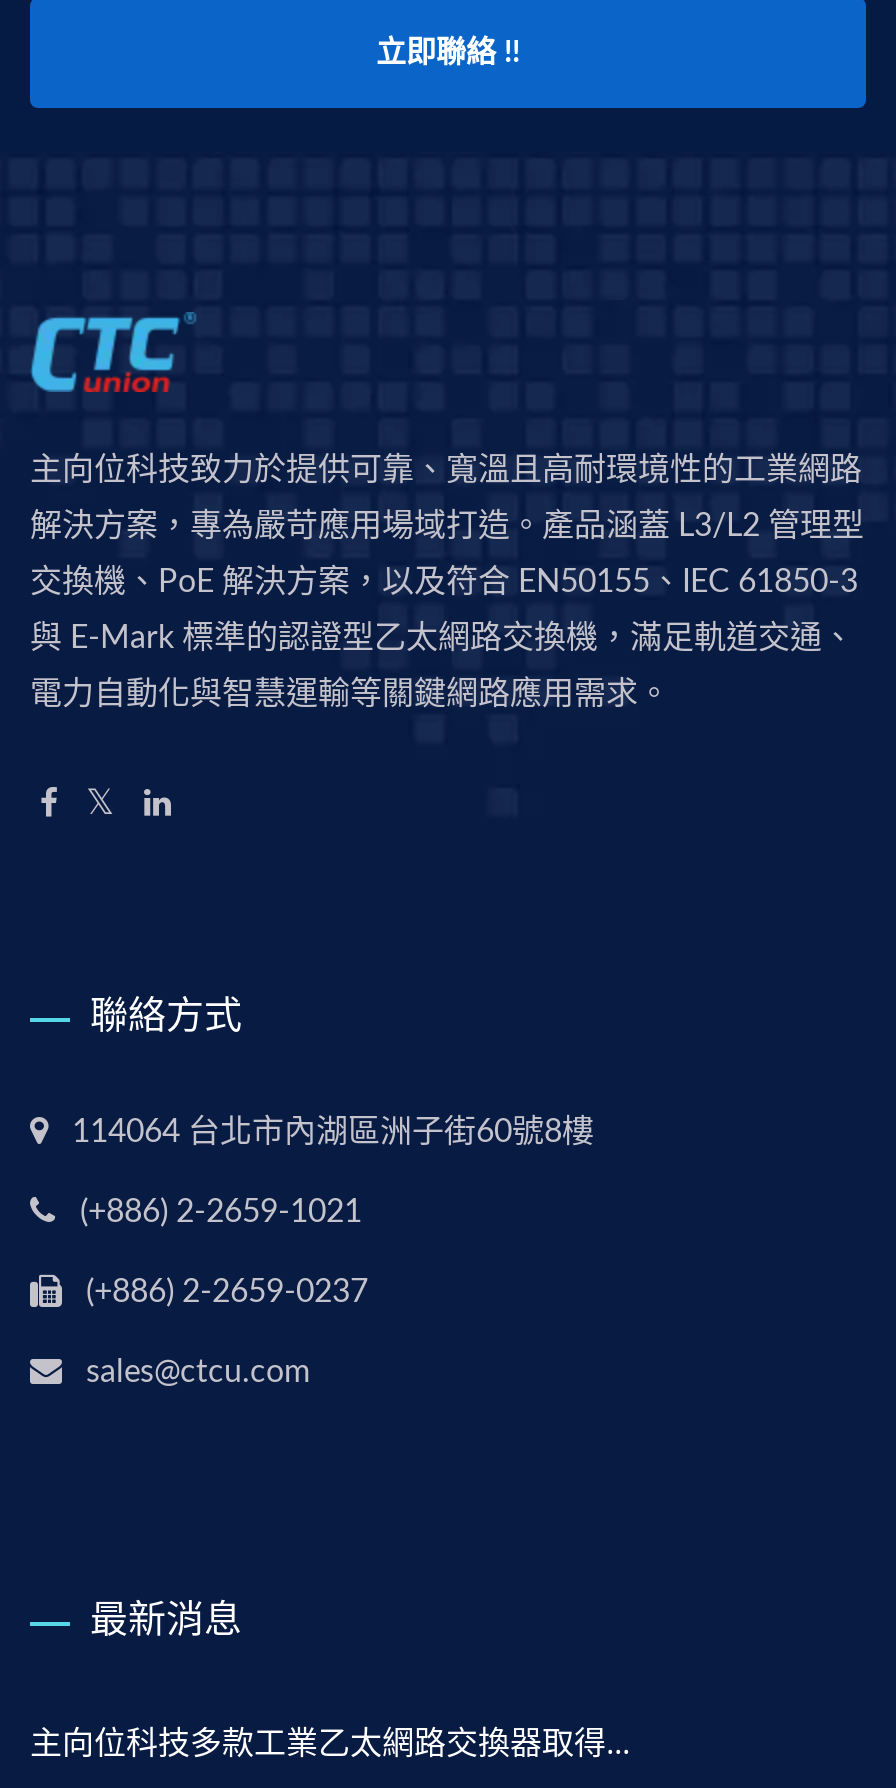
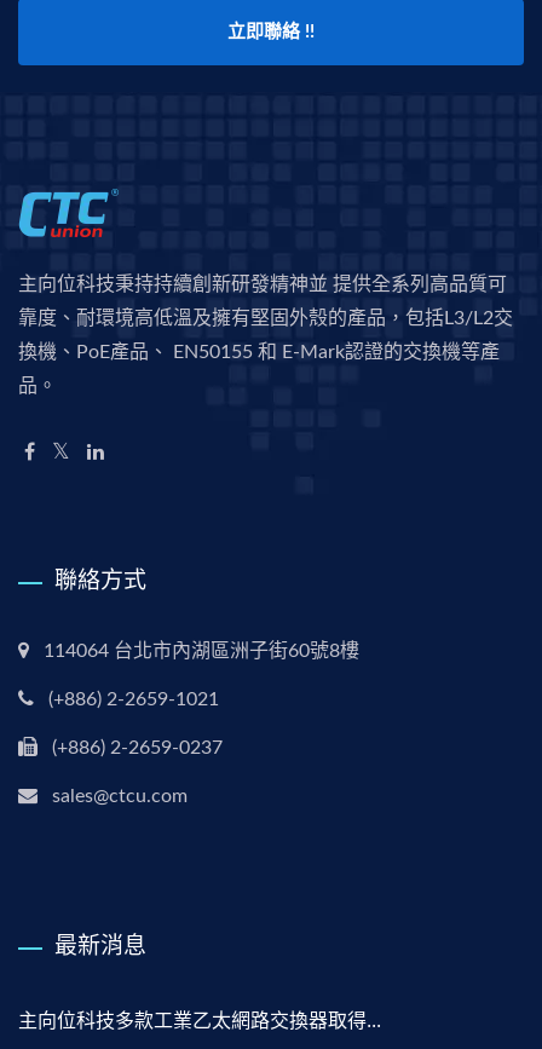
[30,455,864,711] 主向位科技致力於提供可靠、寬溫且高耐環境性的工業網路 | 解決方案，專為嚴苛應用場域打造。產品涵蓋 L3/L2 管理型 | 交換機、PoE 解決方案，以及符合 EN50155、IEC 61850-3 | 與 E-Mark 標準的認證型乙太網路交換機，滿足軌道交通、 | 電力自動化與智慧運輸等關鍵網路應用需求。 -> [18,275,513,396] 主向位科技秉持持續創新研發精神並 提供全系列高品質可 | 靠度、耐環境高低溫及擁有堅固外殼的產品，包括L3/L2交 | 換機、PoE產品、 EN50155 和 E-Mark認證的交換機等產 | 品。

